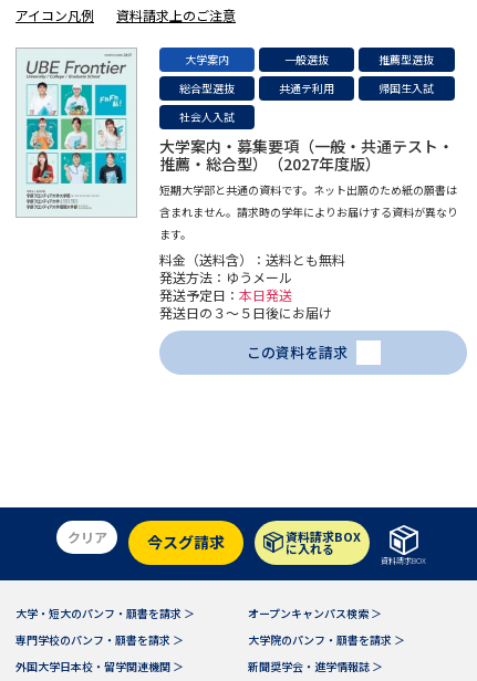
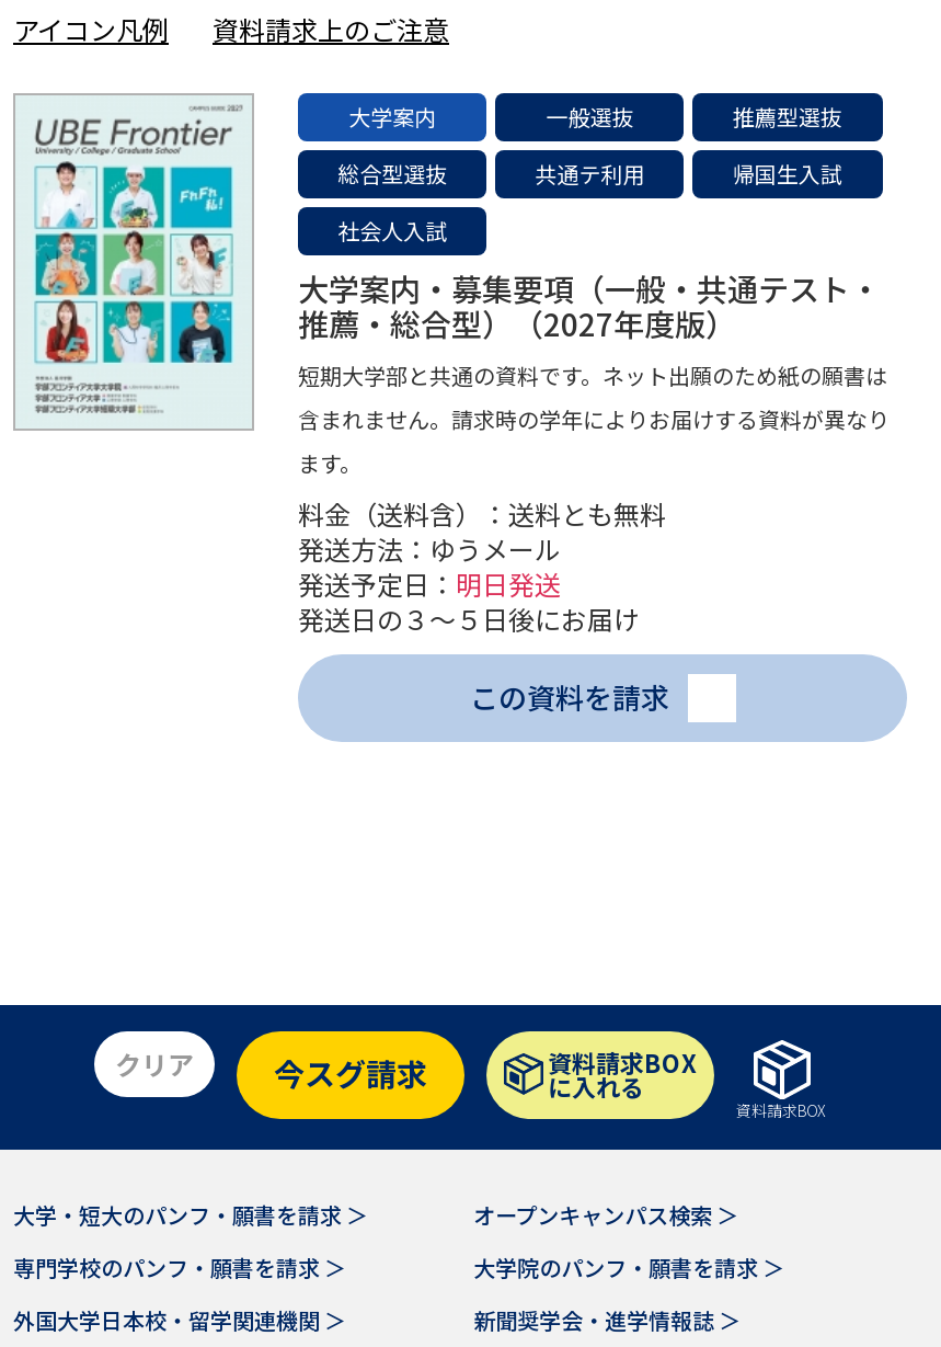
[159,285,292,304] 発送予定日：本日発送 -> [298,564,561,601] 発送予定日：明日発送

